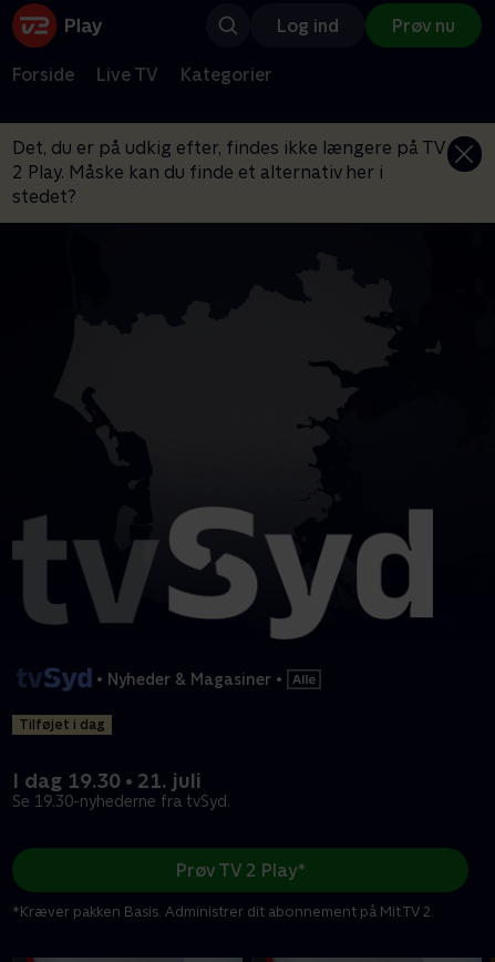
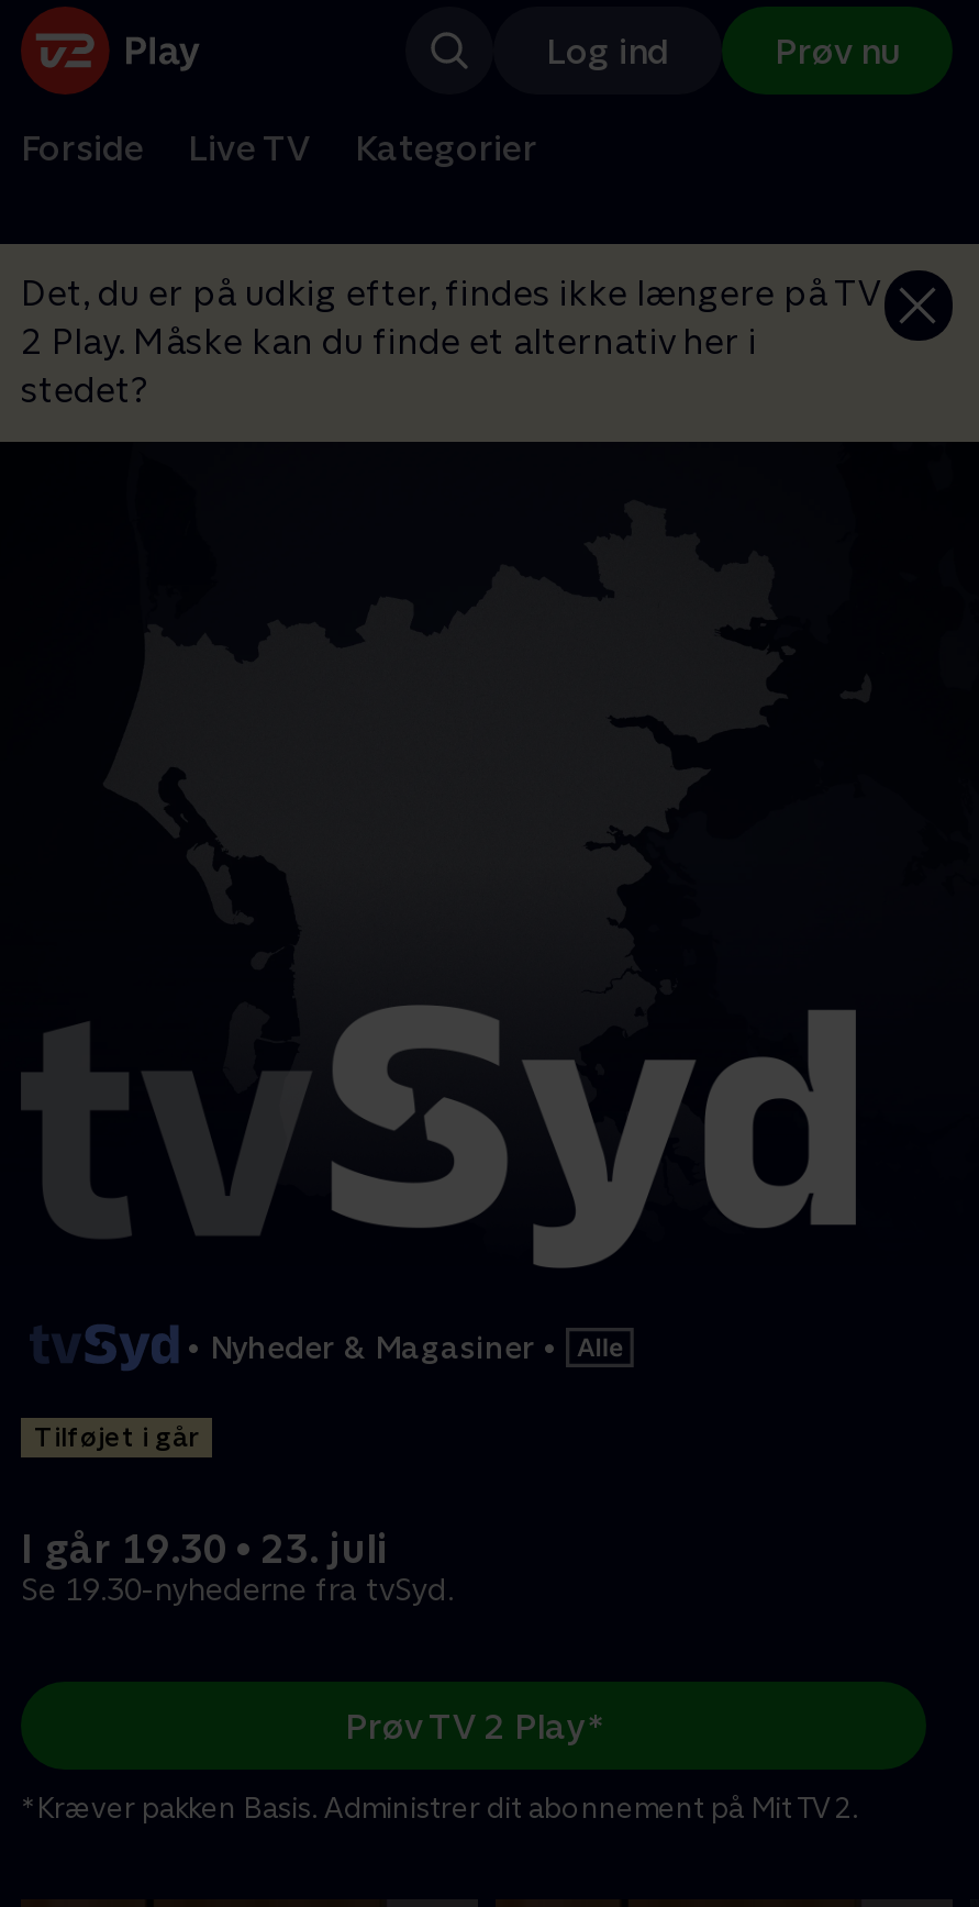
[19,718,105,733] Tilføjet i dag -> [34,1423,199,1454] Tilføjet i går
[12,770,202,793] I dag 19.30 • 21. juli -> [21,1527,388,1573] I går 19.30 • 23. juli

